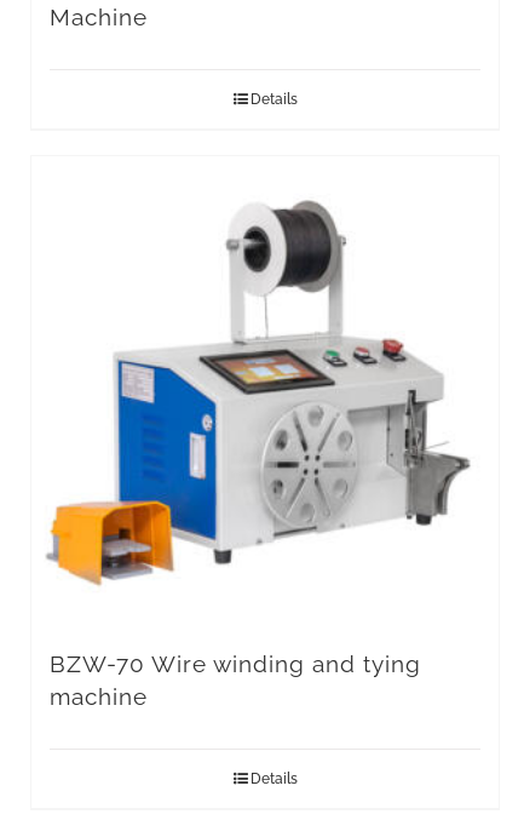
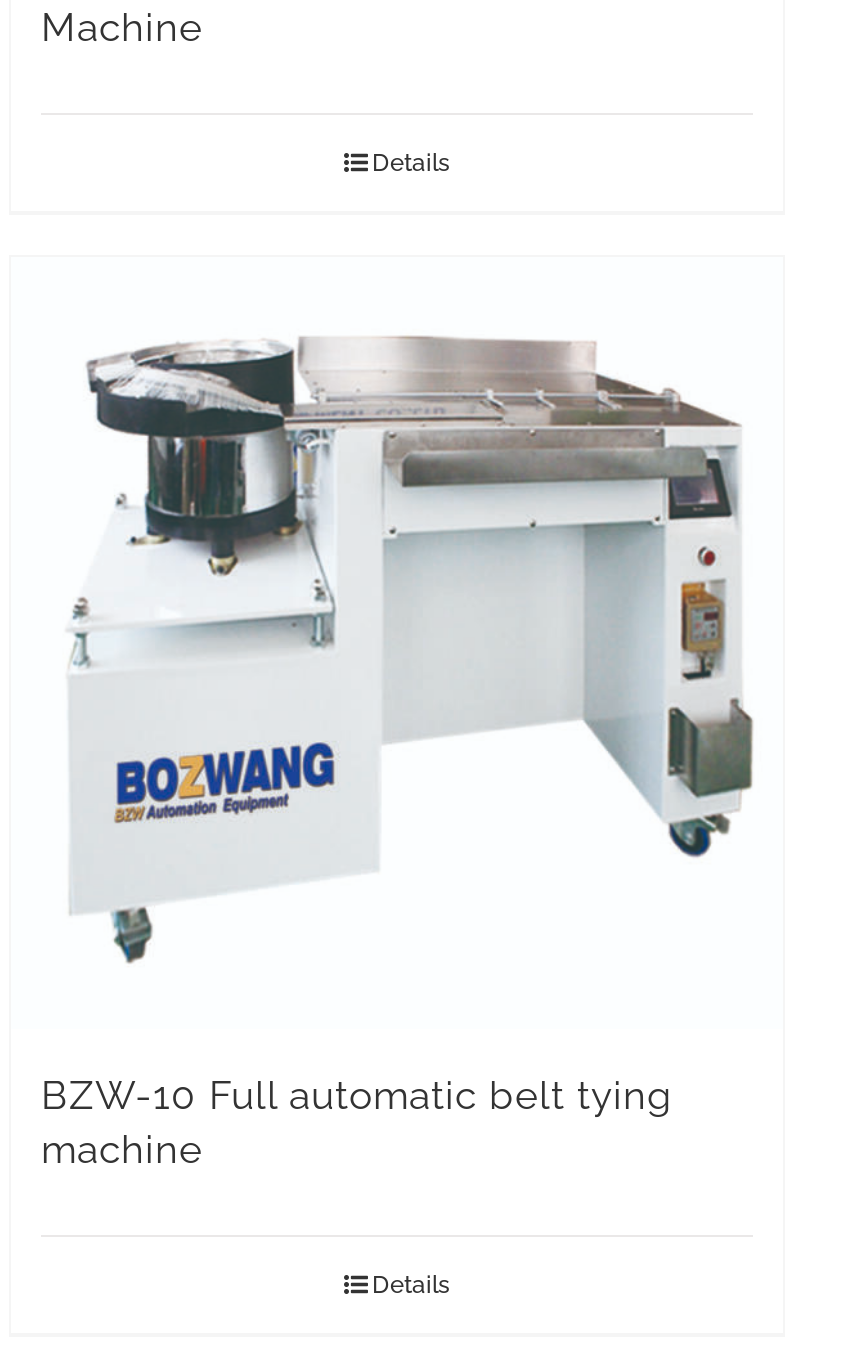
[46,200,480,586] [image] -> [37,332,755,966] [image]
[50,650,421,678] BZW-70 Wire winding and tying -> [41,1074,673,1120] BZW-10 Full automatic belt tying

